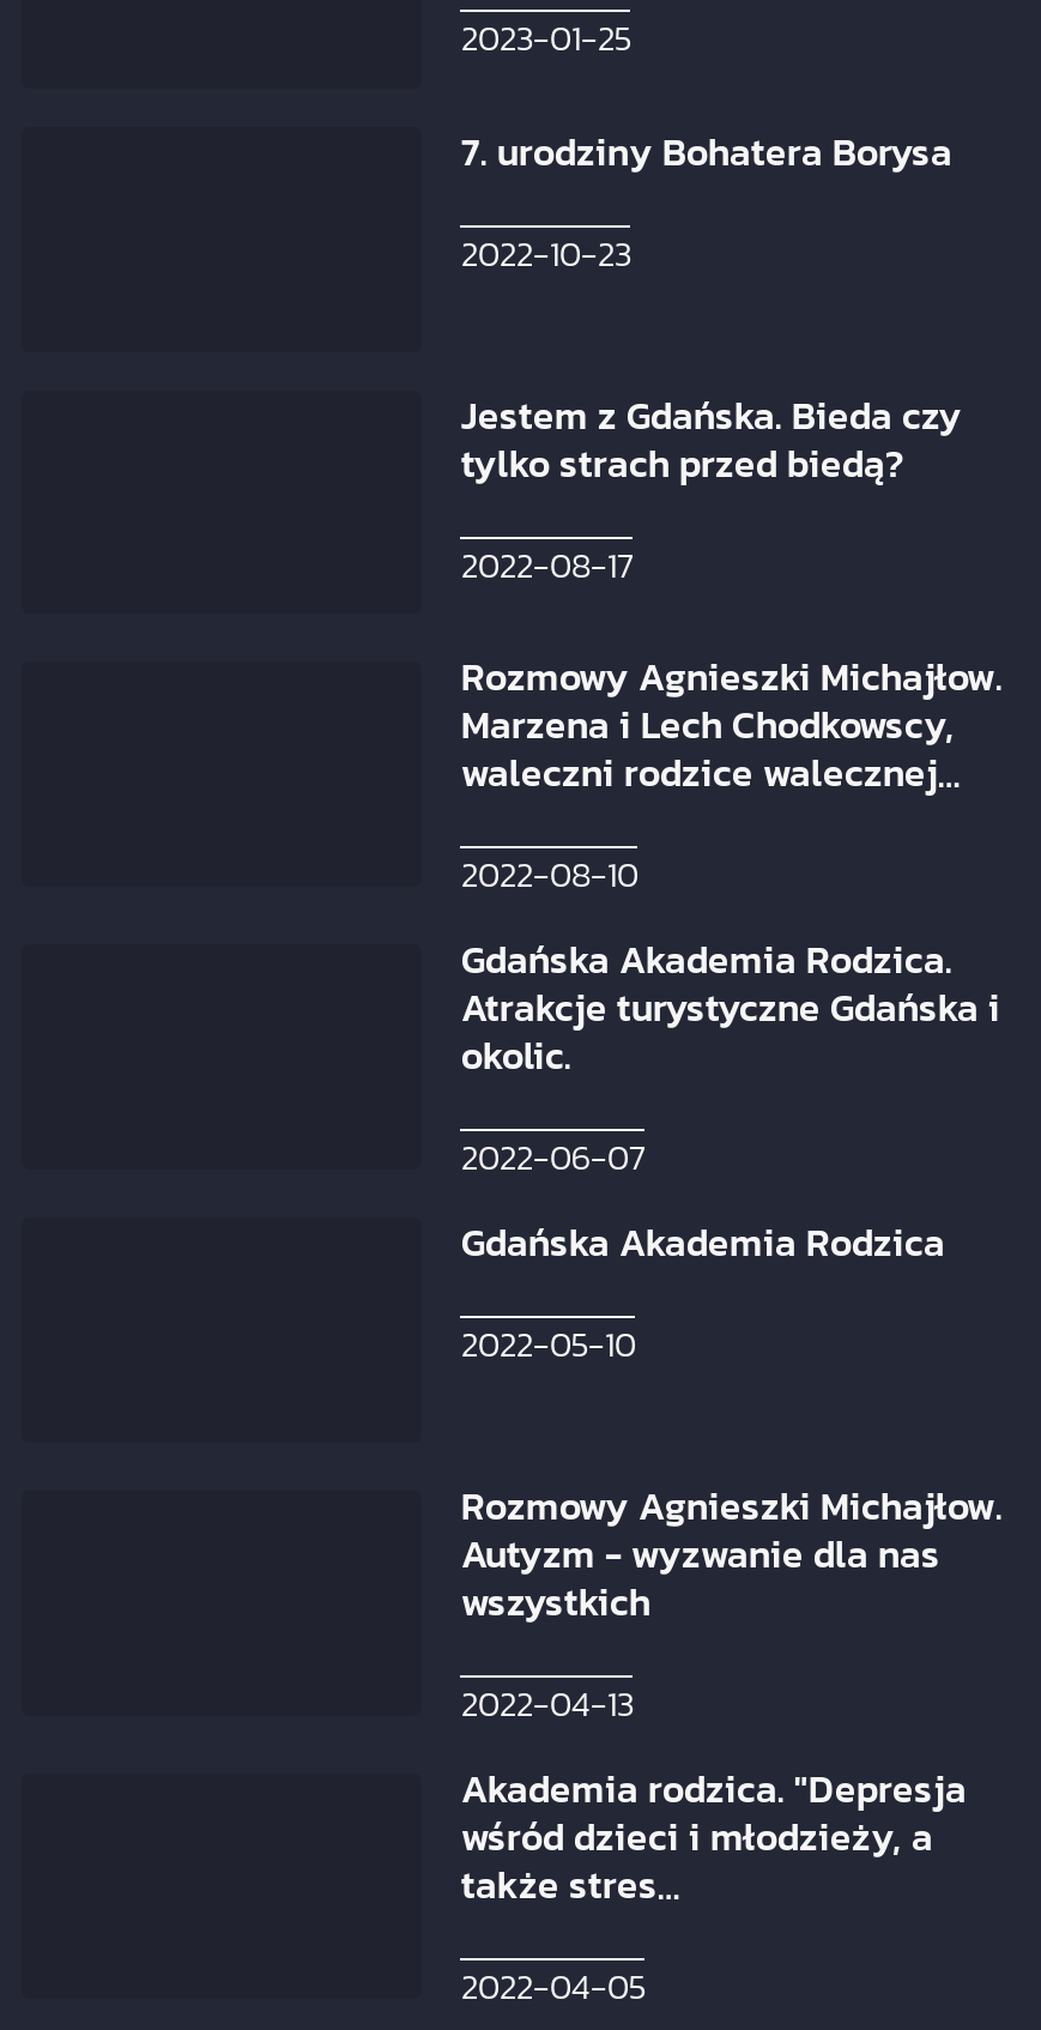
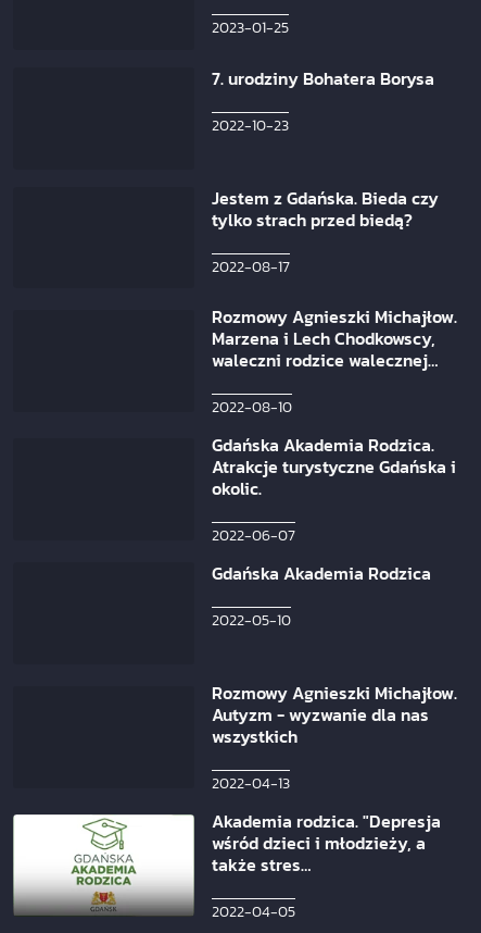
none -> [12,813,195,916] [image]

